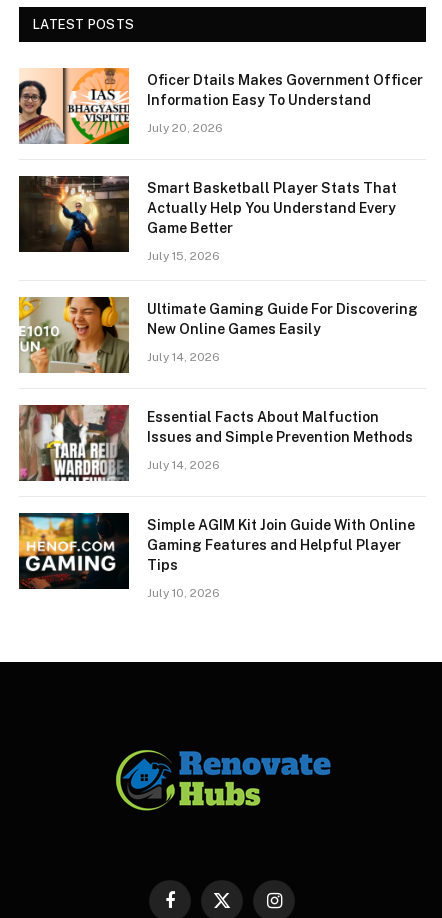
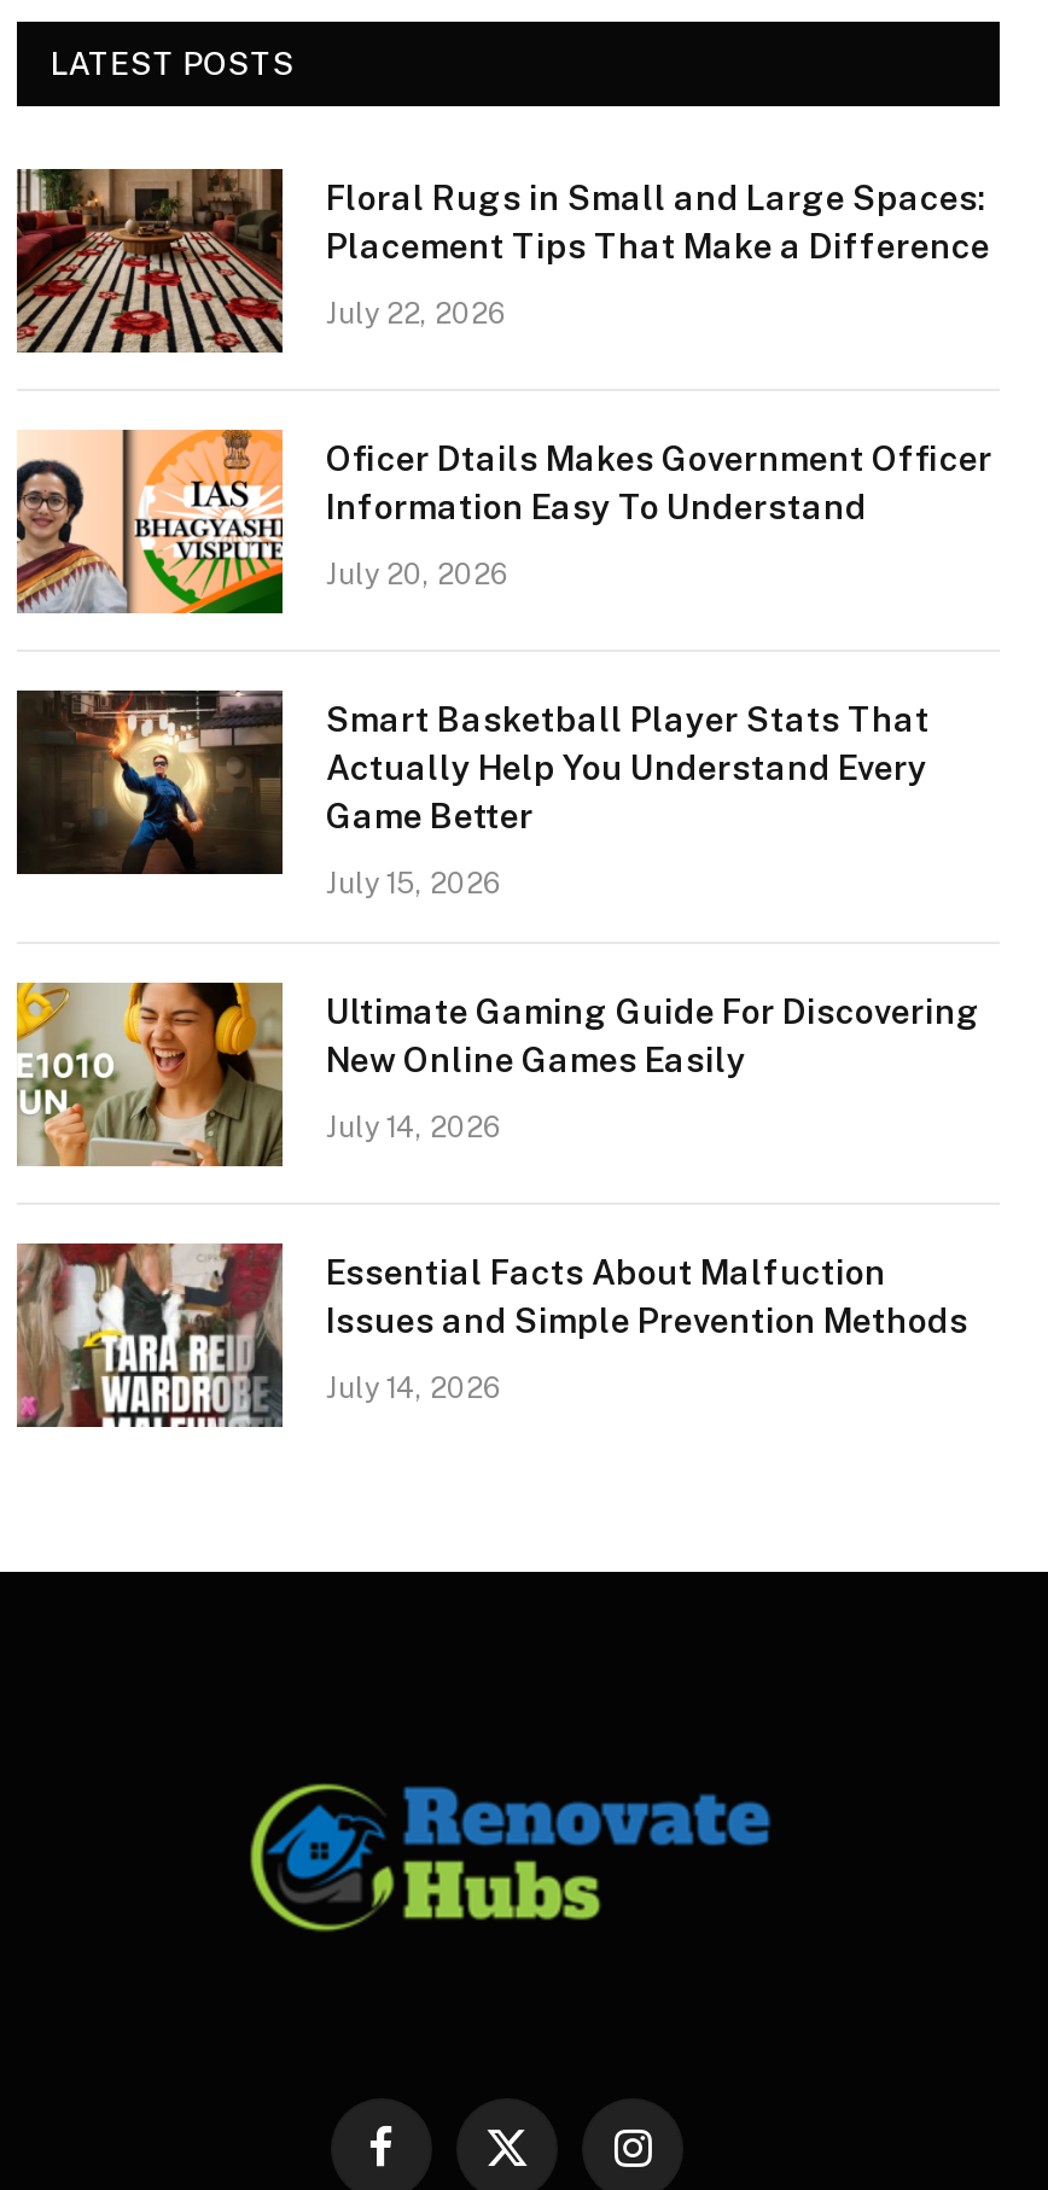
none -> [14,167,990,355] [image] | Floral Rugs in Small and Large Spaces: | Placement Tips That Make a Difference | July 22, 2026
moved [67,66,423,471] -> [133,425,992,1404]: [image] | Oficer Dtails Makes Government Officer | Information Easy To Understand | ... | Issues and Simple Prevention Methods | July 14, 2026
[18,512,415,602] [image] | Simple AGIM Kit Join Guide With Online | Gaming Features and Helpful Player | Tips | July 10, 2026 -> none

